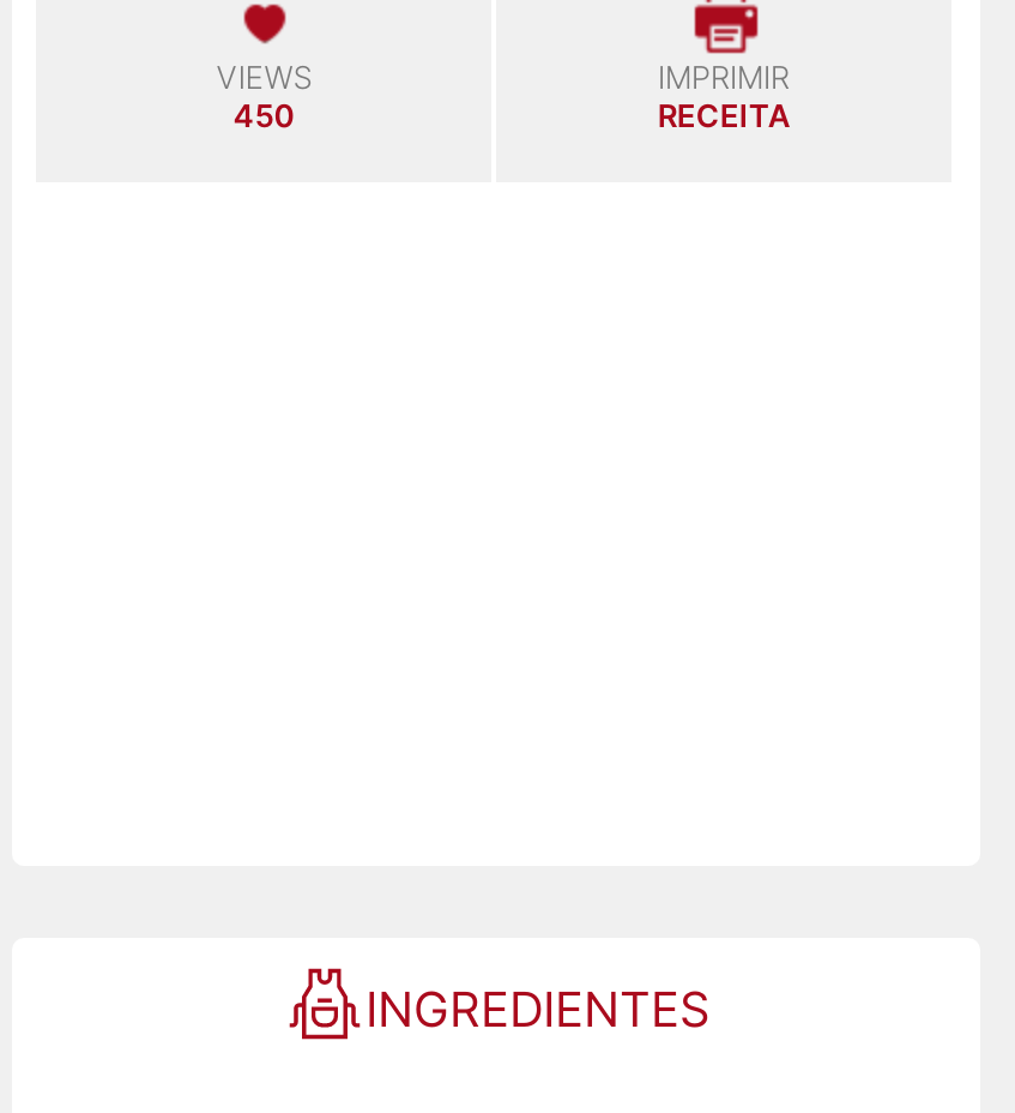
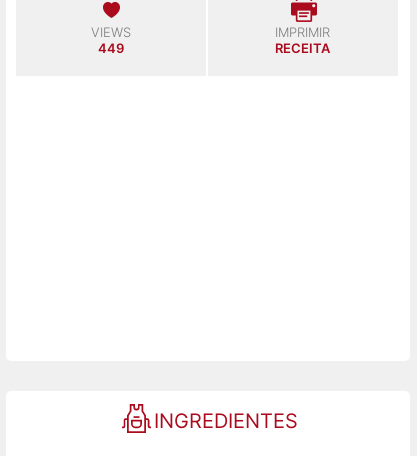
[233,97,295,135] 450 -> [98,40,124,56] 449

